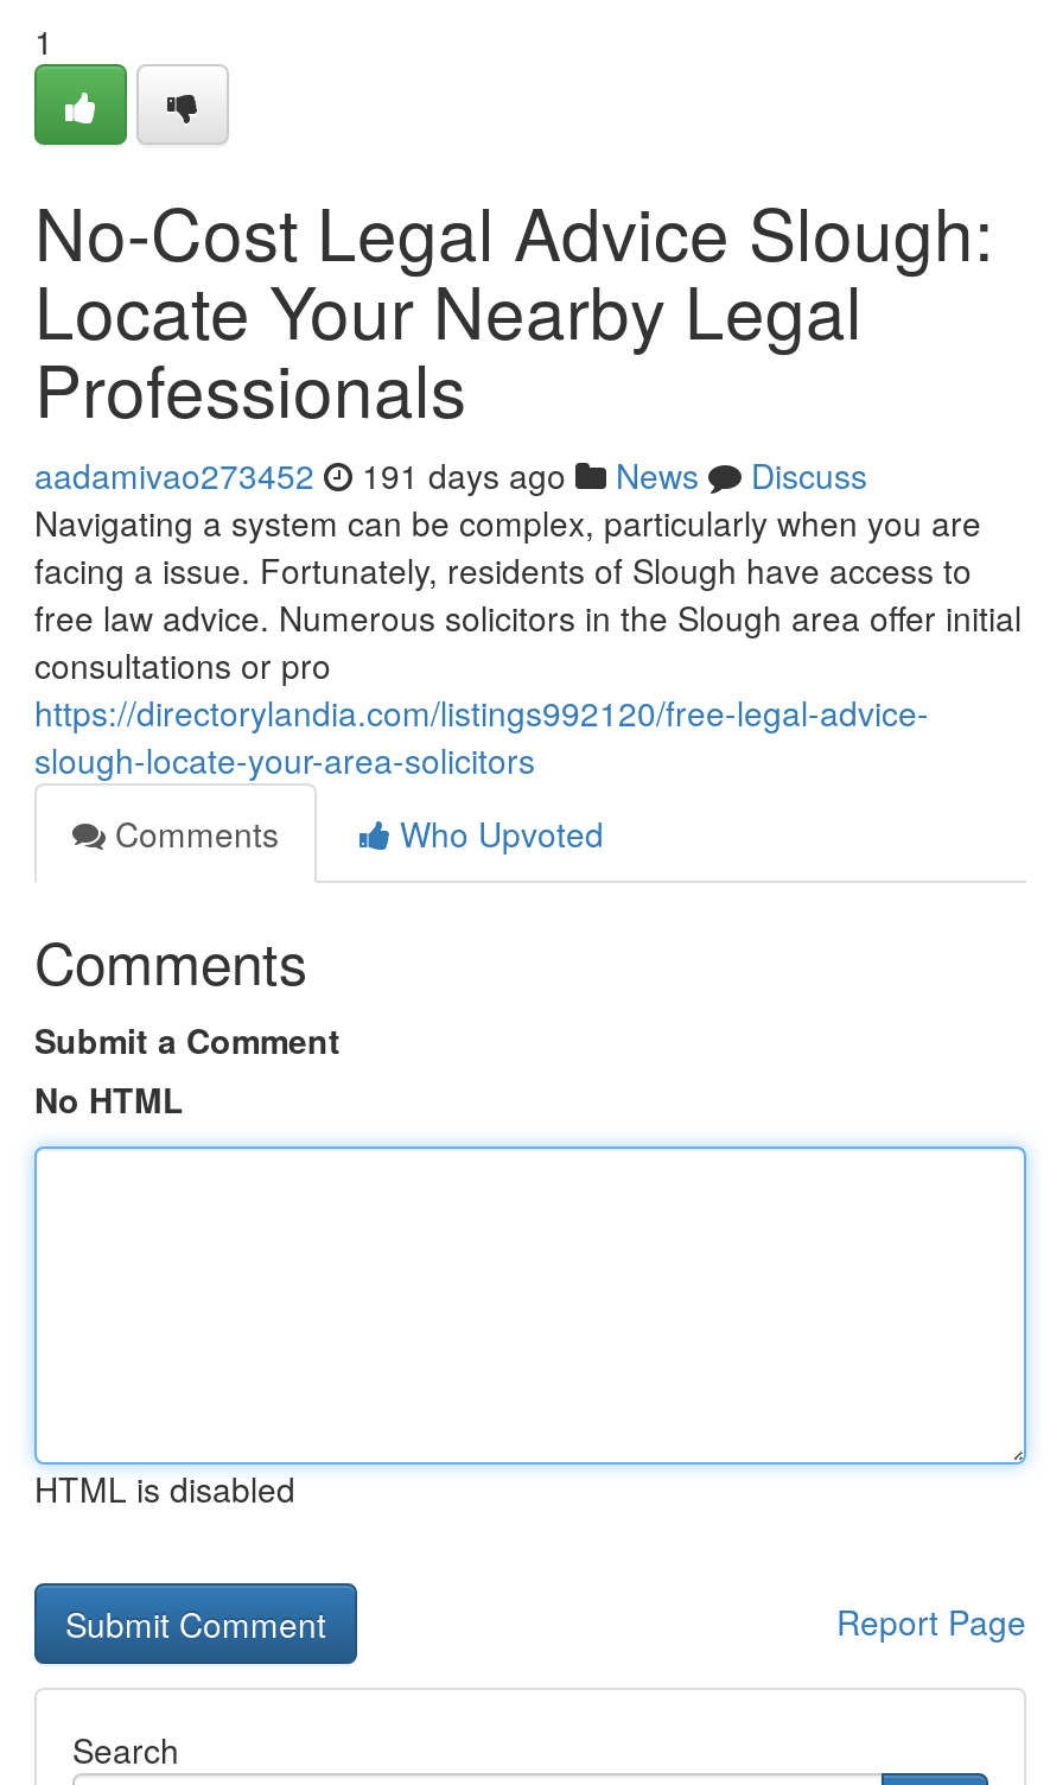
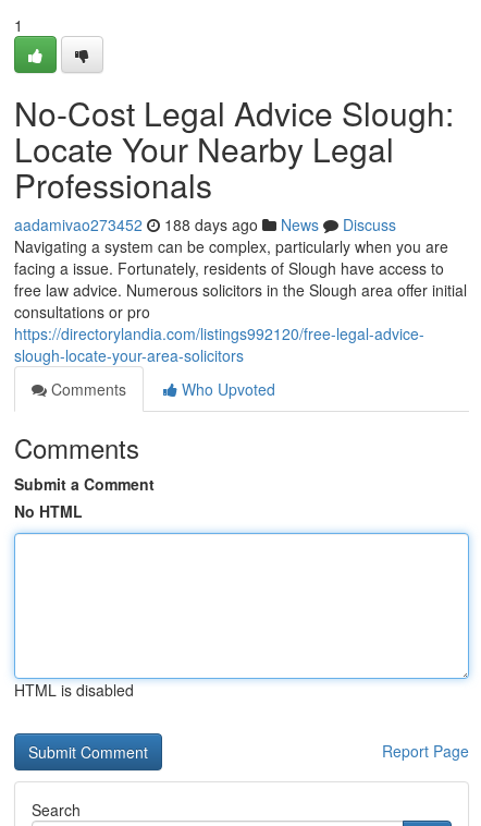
[34,451,867,498] aadamivao273452 191 days ago News Discuss -> [14,214,396,235] aadamivao273452 188 days ago News Discuss

